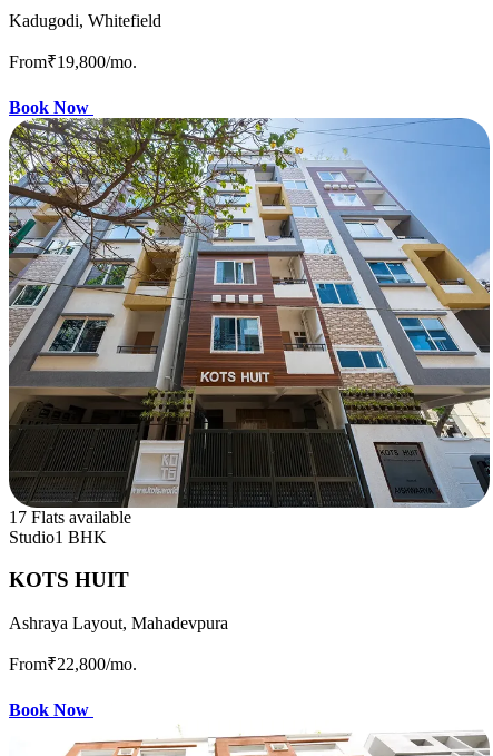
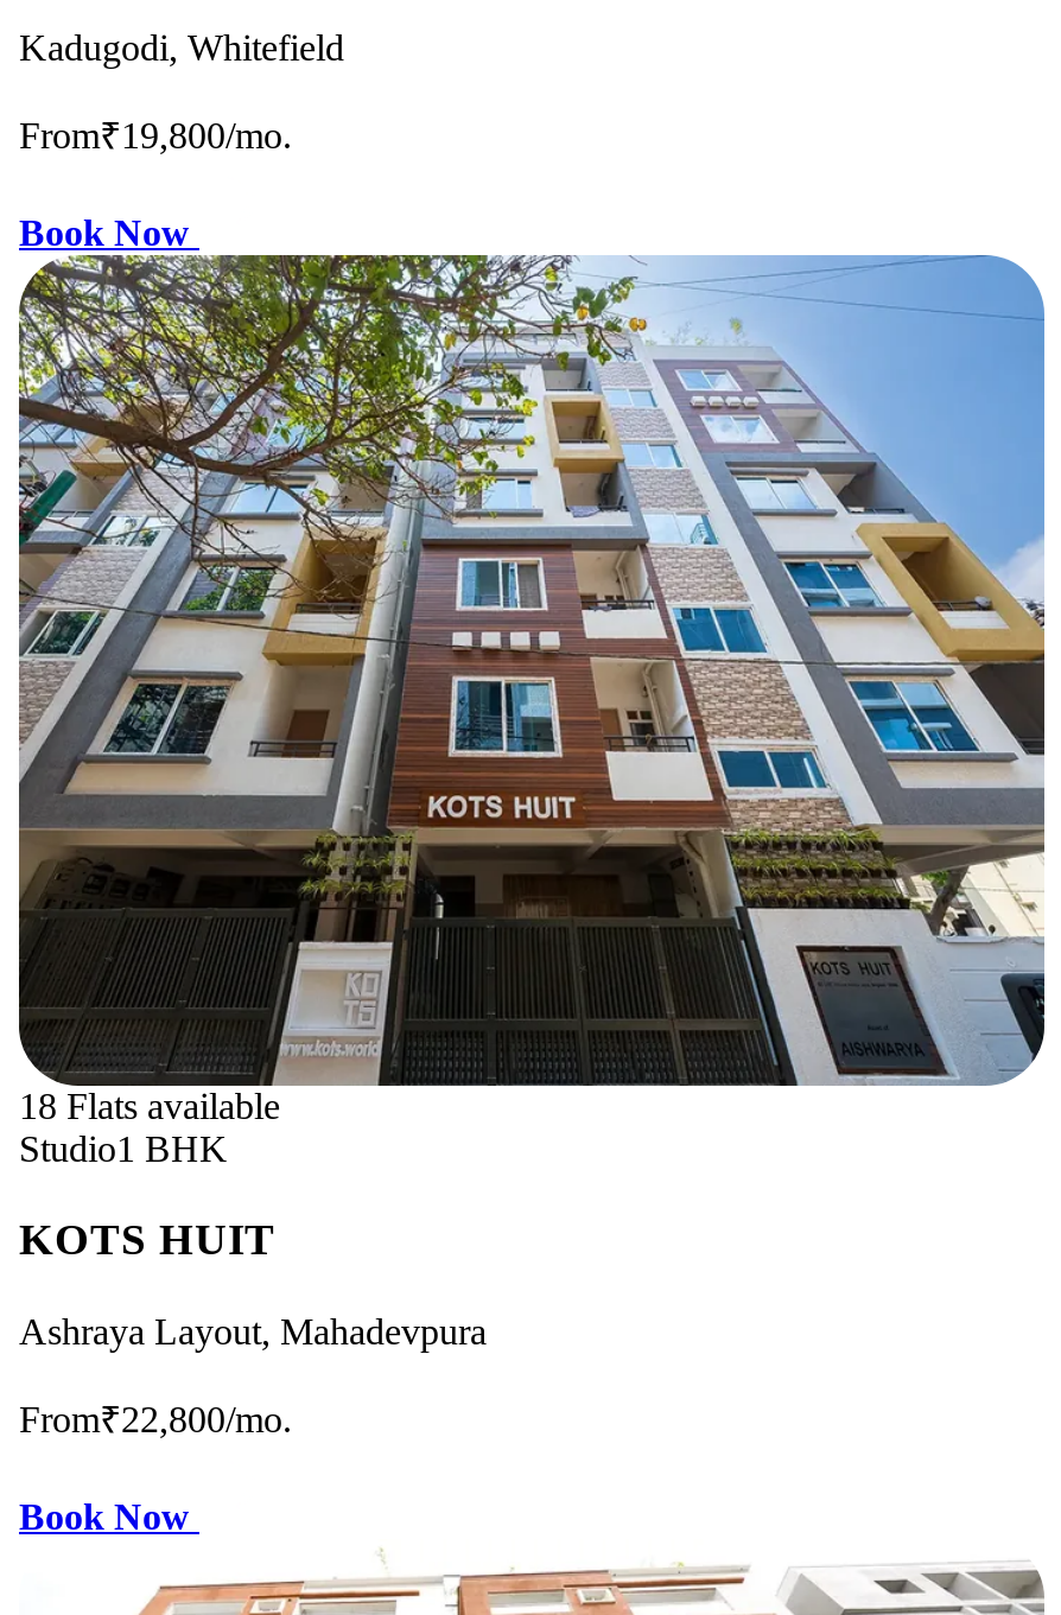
[9,507,131,526] 17 Flats available -> [19,1085,280,1125] 18 Flats available

